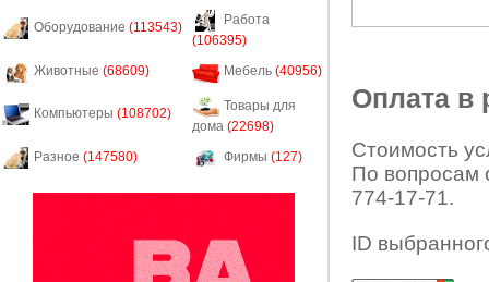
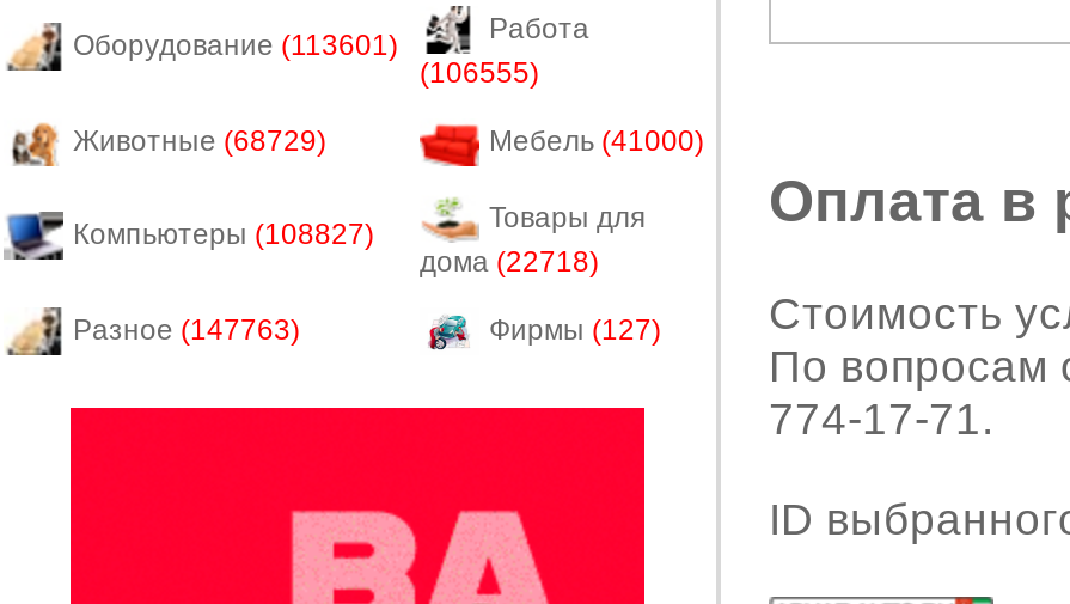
[34,20,182,35] Оборудование (113543) -> [73,28,398,62] Оборудование (113601)
[192,33,247,48] (106395) -> [420,56,539,90] (106555)
[34,64,150,79] Животные (68609) -> [73,124,326,158] Животные (68729)
[224,64,322,79] Мебель (40956) -> [489,124,704,158] Мебель (41000)
[34,106,171,121] Компьютеры (108702) -> [73,217,374,251] Компьютеры (108827)
[192,119,274,134] дома (22698) -> [420,245,599,279] дома (22718)
[34,150,138,165] Разное (147580) -> [73,313,300,347] Разное (147763)

